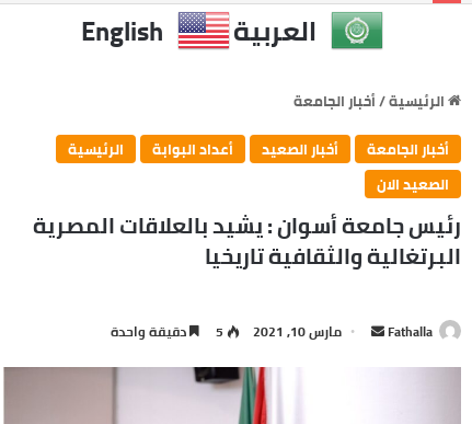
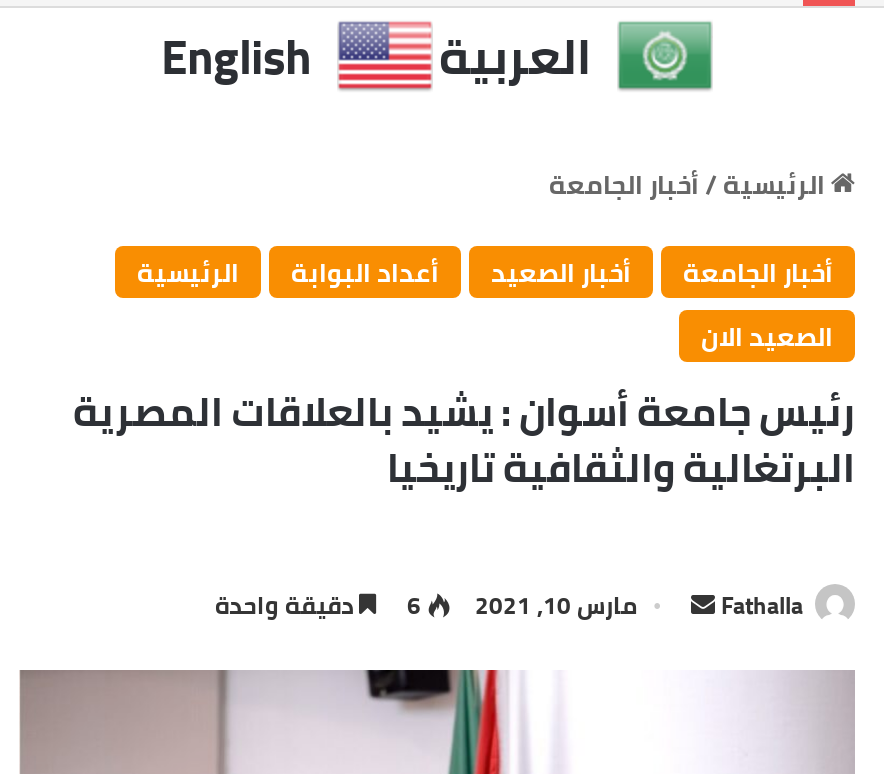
[111,319,223,344] 5 دقيقة واحدة -> [215,582,421,628] 6 دقيقة واحدة

